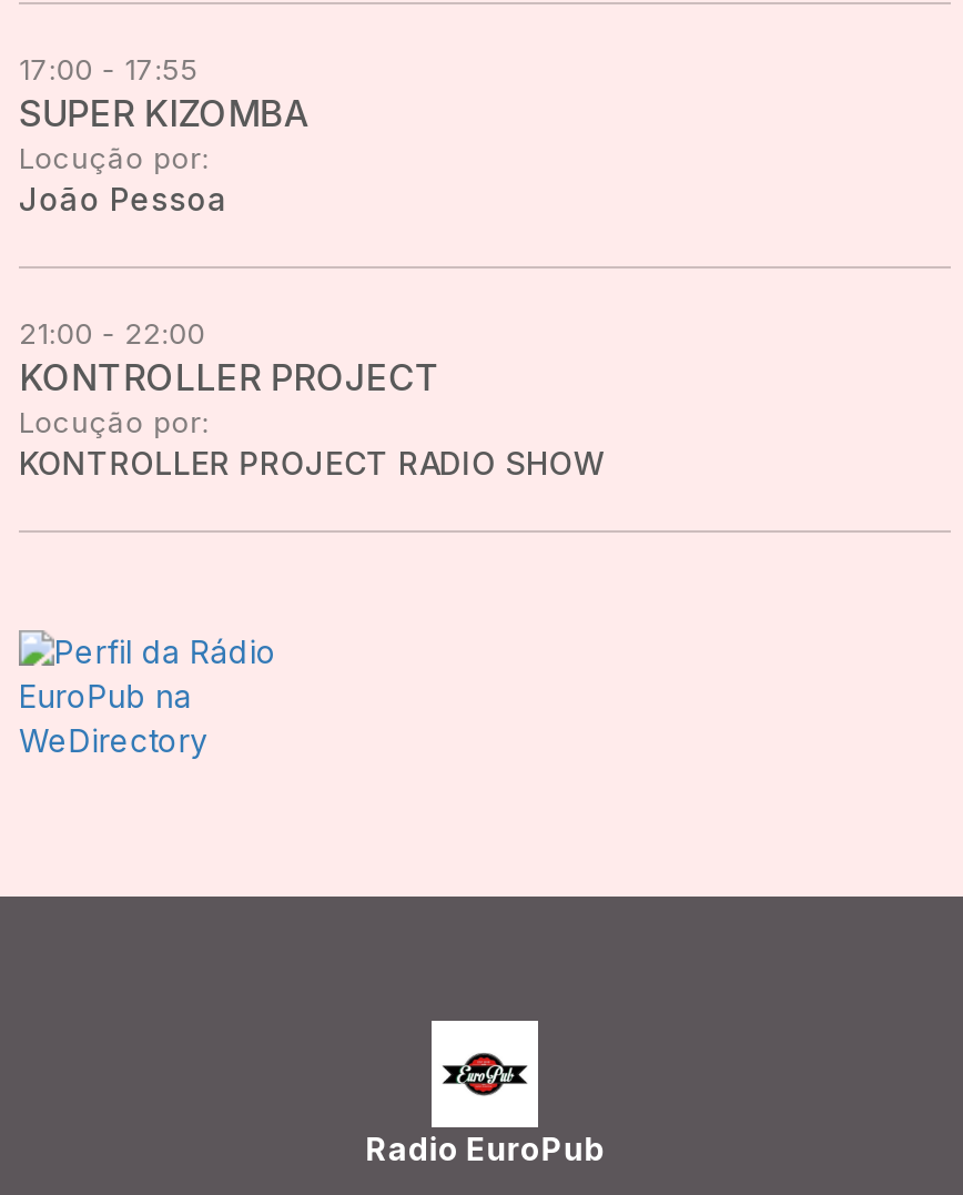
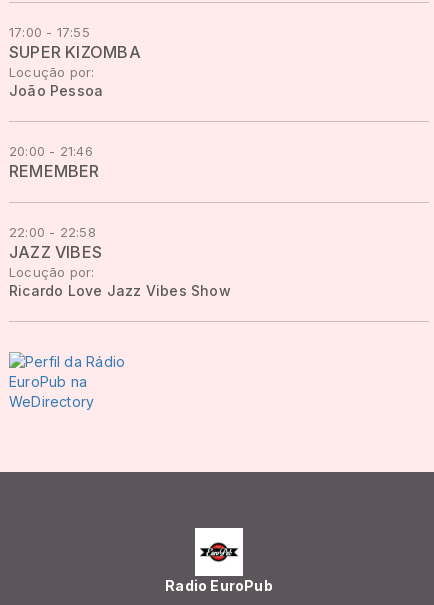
[19,315,440,399] 21:00 - 22:00 | KONTROLLER PROJECT -> [9,143,102,262] 20:00 - 21:46 | REMEMBER | 22:00 - 22:58 | JAZZ VIBES
[19,444,605,482] KONTROLLER PROJECT RADIO SHOW -> [9,282,231,299] Ricardo Love Jazz Vibes Show

